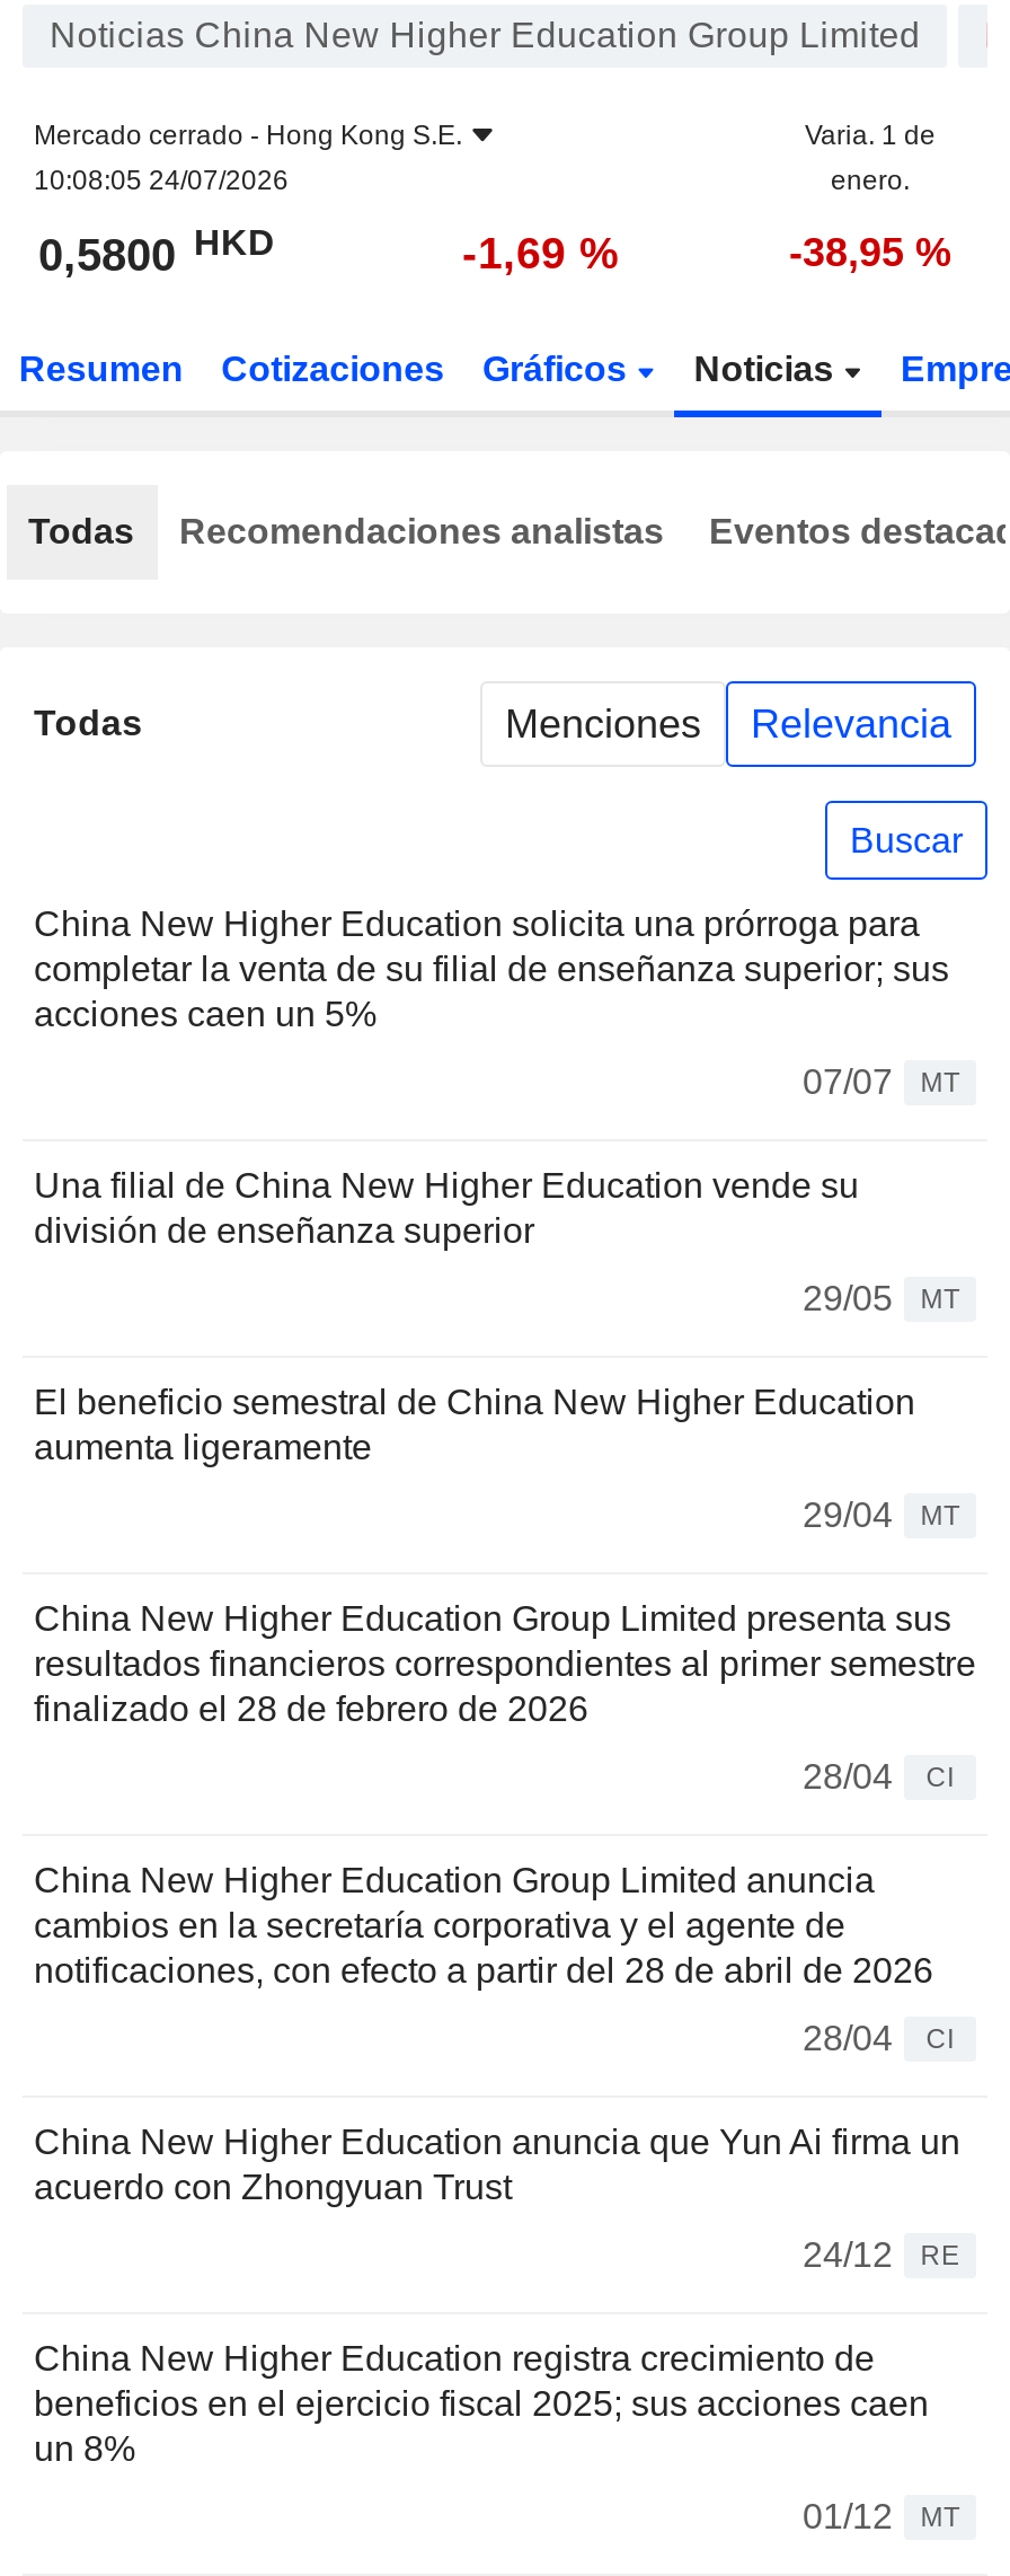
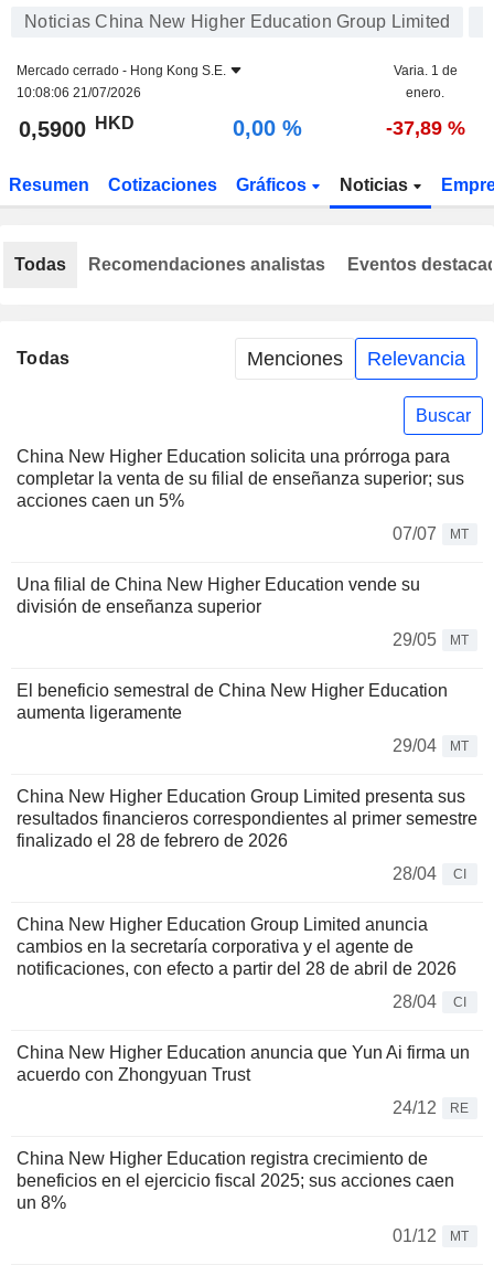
[34,165,289,196] 10:08:05 24/07/2026 -> [17,85,141,100] 10:08:06 21/07/2026
[38,222,275,280] 0,5800 HKD -> [19,113,135,141] 0,5900 HKD
[462,228,620,277] -1,69 % -> [233,116,302,140] 0,00 %
[789,230,951,275] -38,95 % -> [385,117,465,139] -37,89 %

